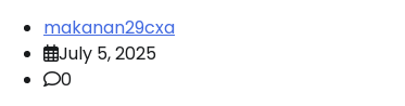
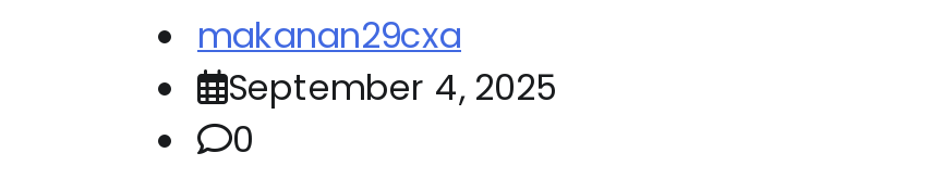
[59,41,156,66] July 5, 2025 -> [228,63,557,113] September 4, 2025

